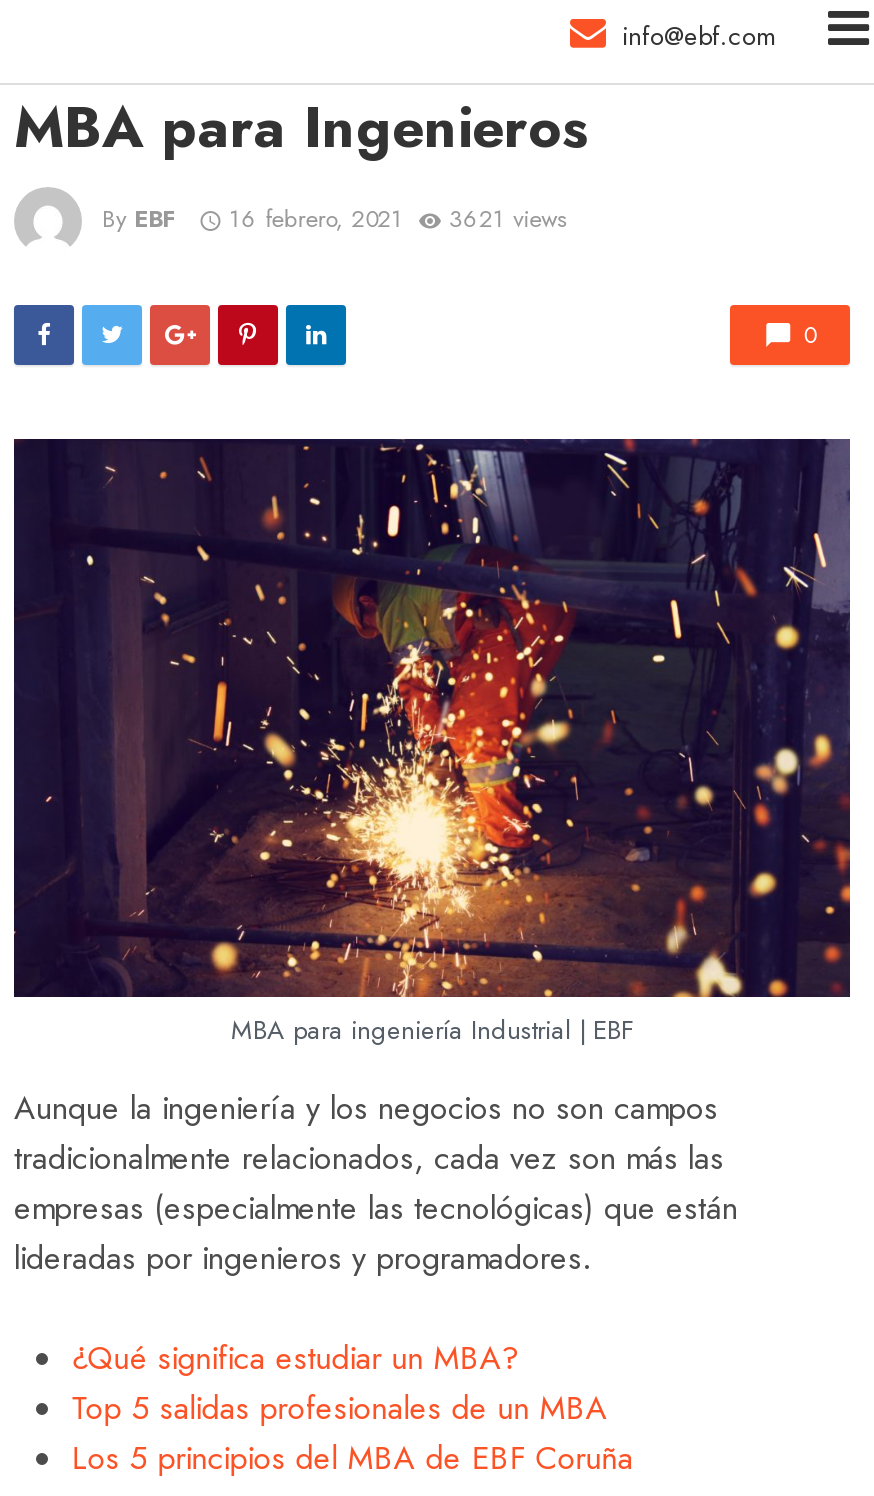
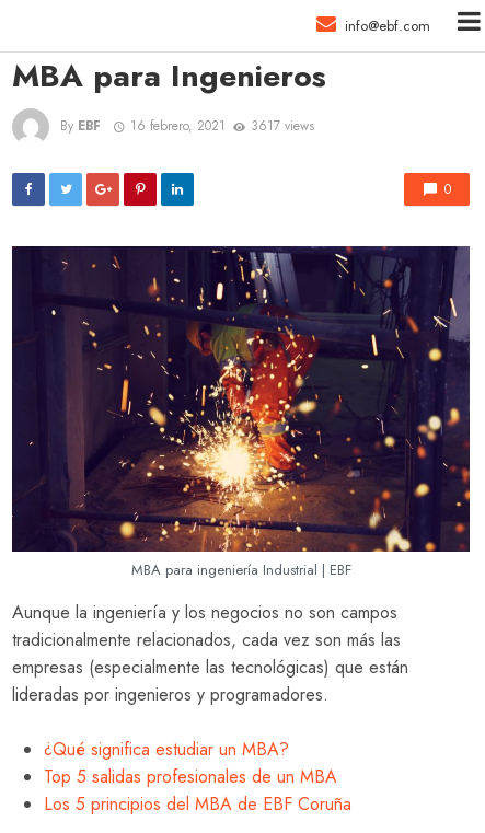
[102,201,567,235] By EBF 16 febrero, 2021 3621 views -> [60,116,314,135] By EBF 16 febrero, 2021 3617 views

